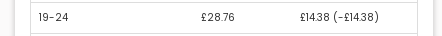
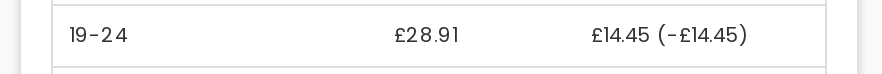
[201,10,235,25] £28.76 -> [394,20,458,50] £28.91
[300,10,379,25] £14.38 (-£14.38) -> [591,20,749,50] £14.45 (-£14.45)

